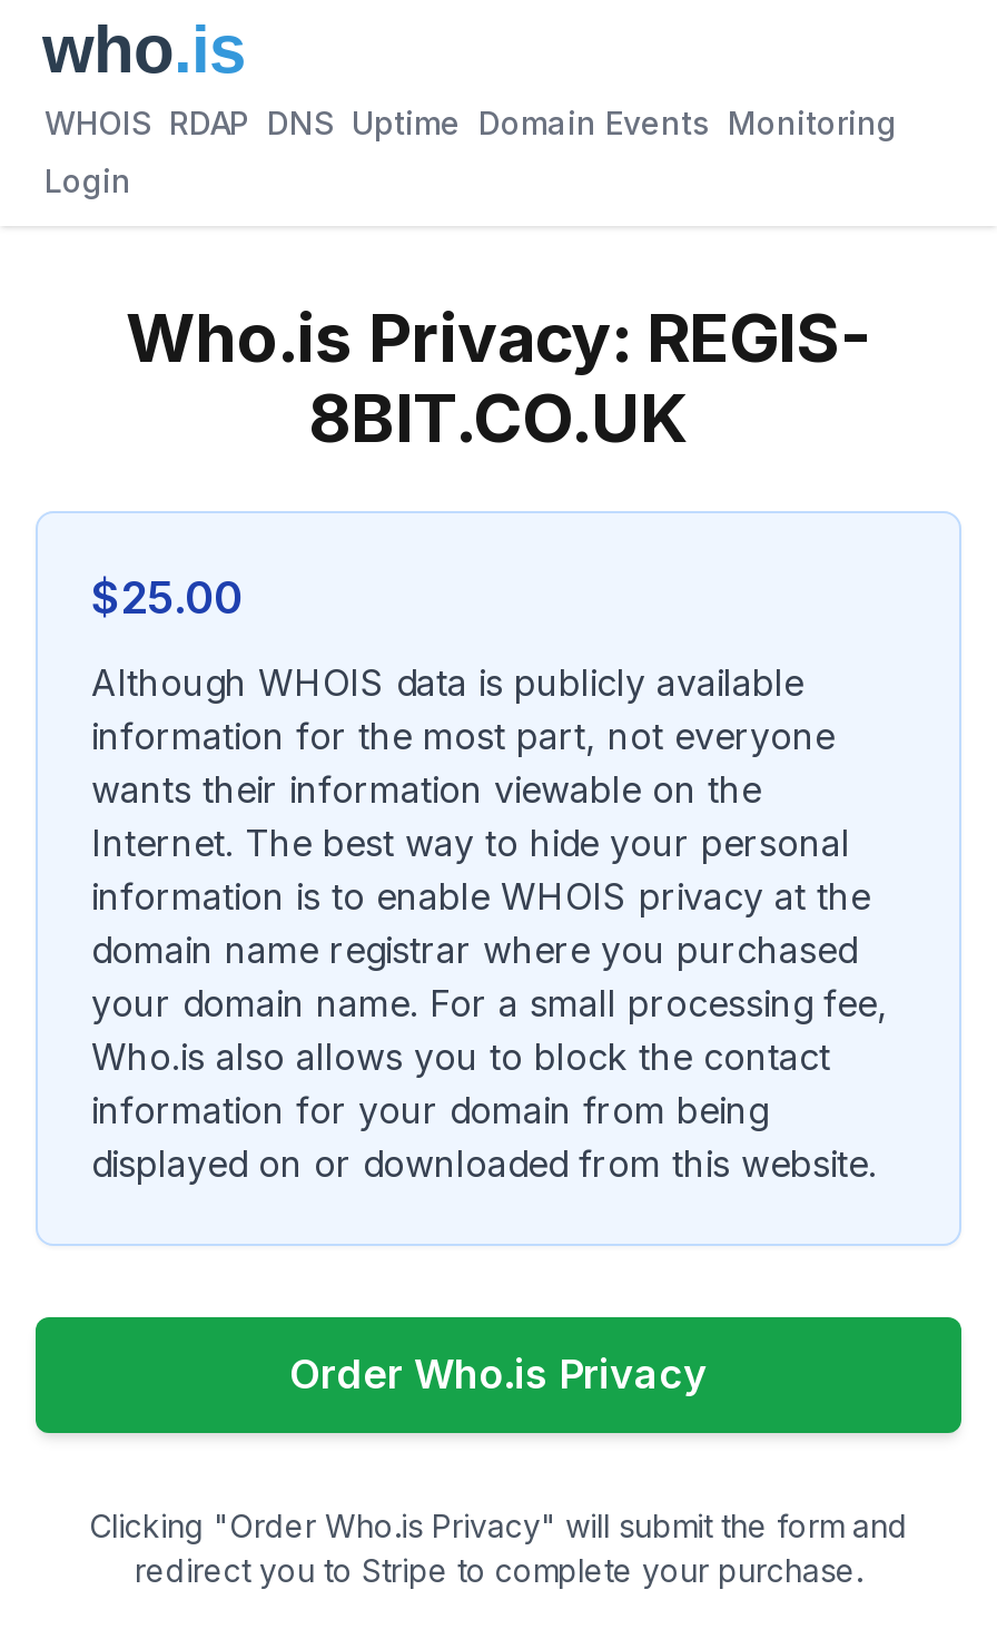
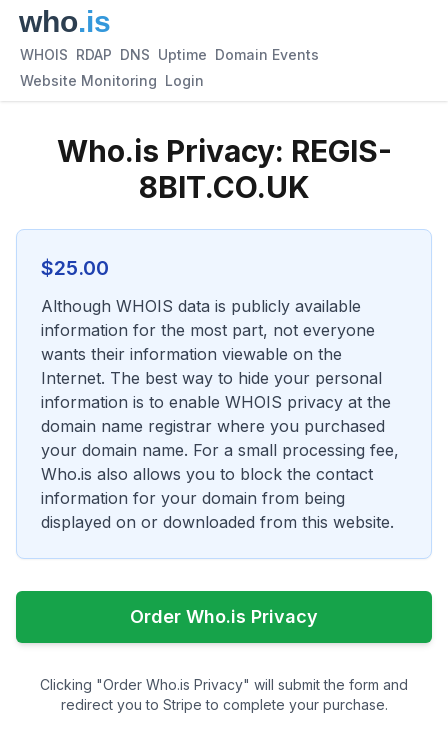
[45,104,897,141] WHOIS RDAP DNS Uptime Domain Events Monitoring -> [20,46,319,63] WHOIS RDAP DNS Uptime Domain Events
[45,161,131,199] Login -> [20,72,204,89] Website Monitoring Login

